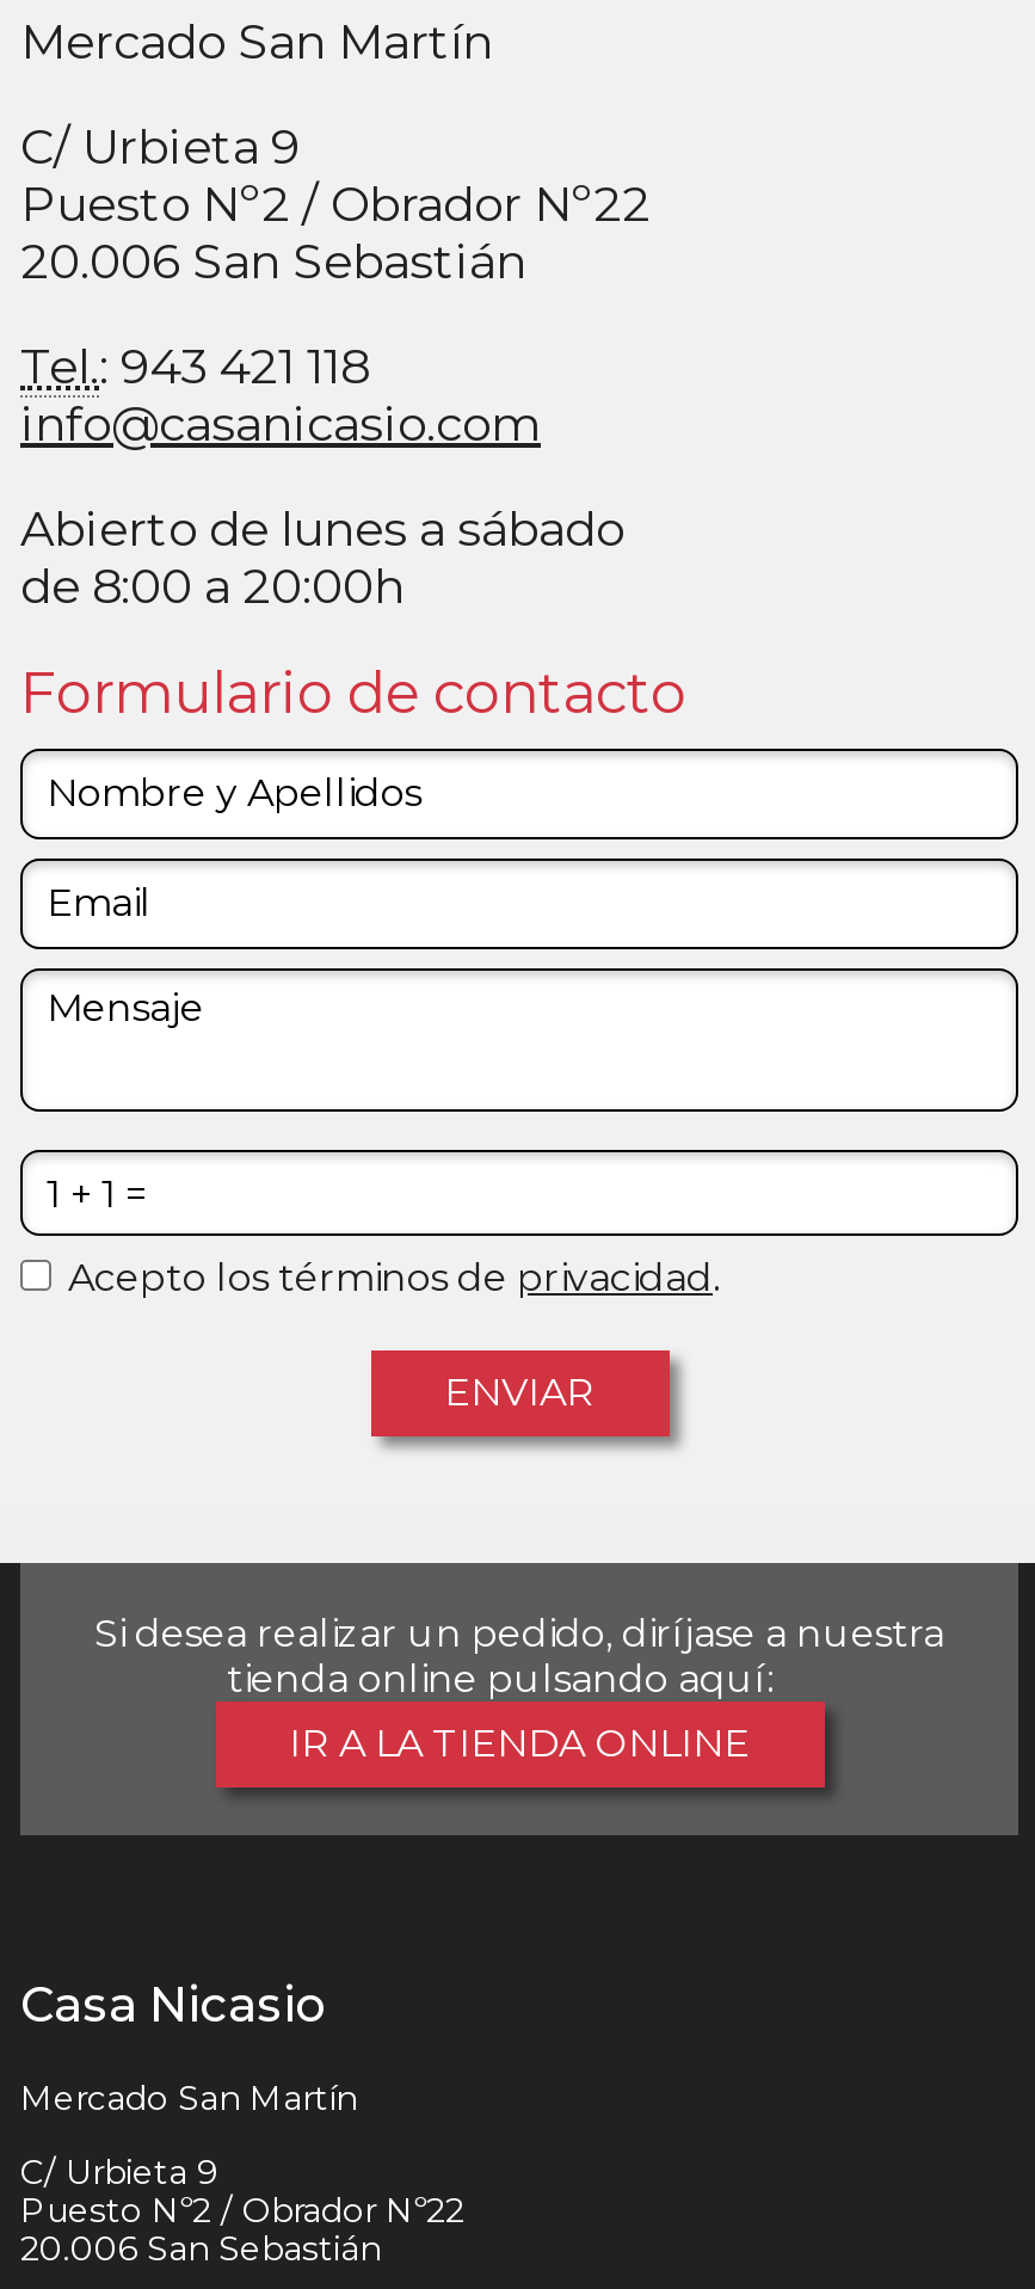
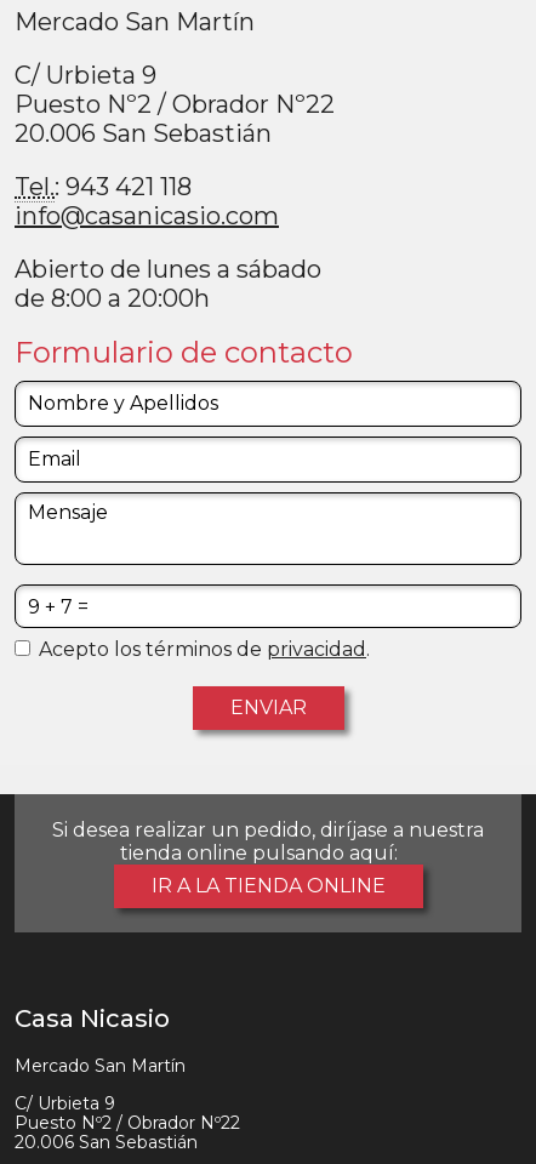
[47,1172,147,1218] 1 + 1 = -> [28,596,89,619] 9 + 7 =

